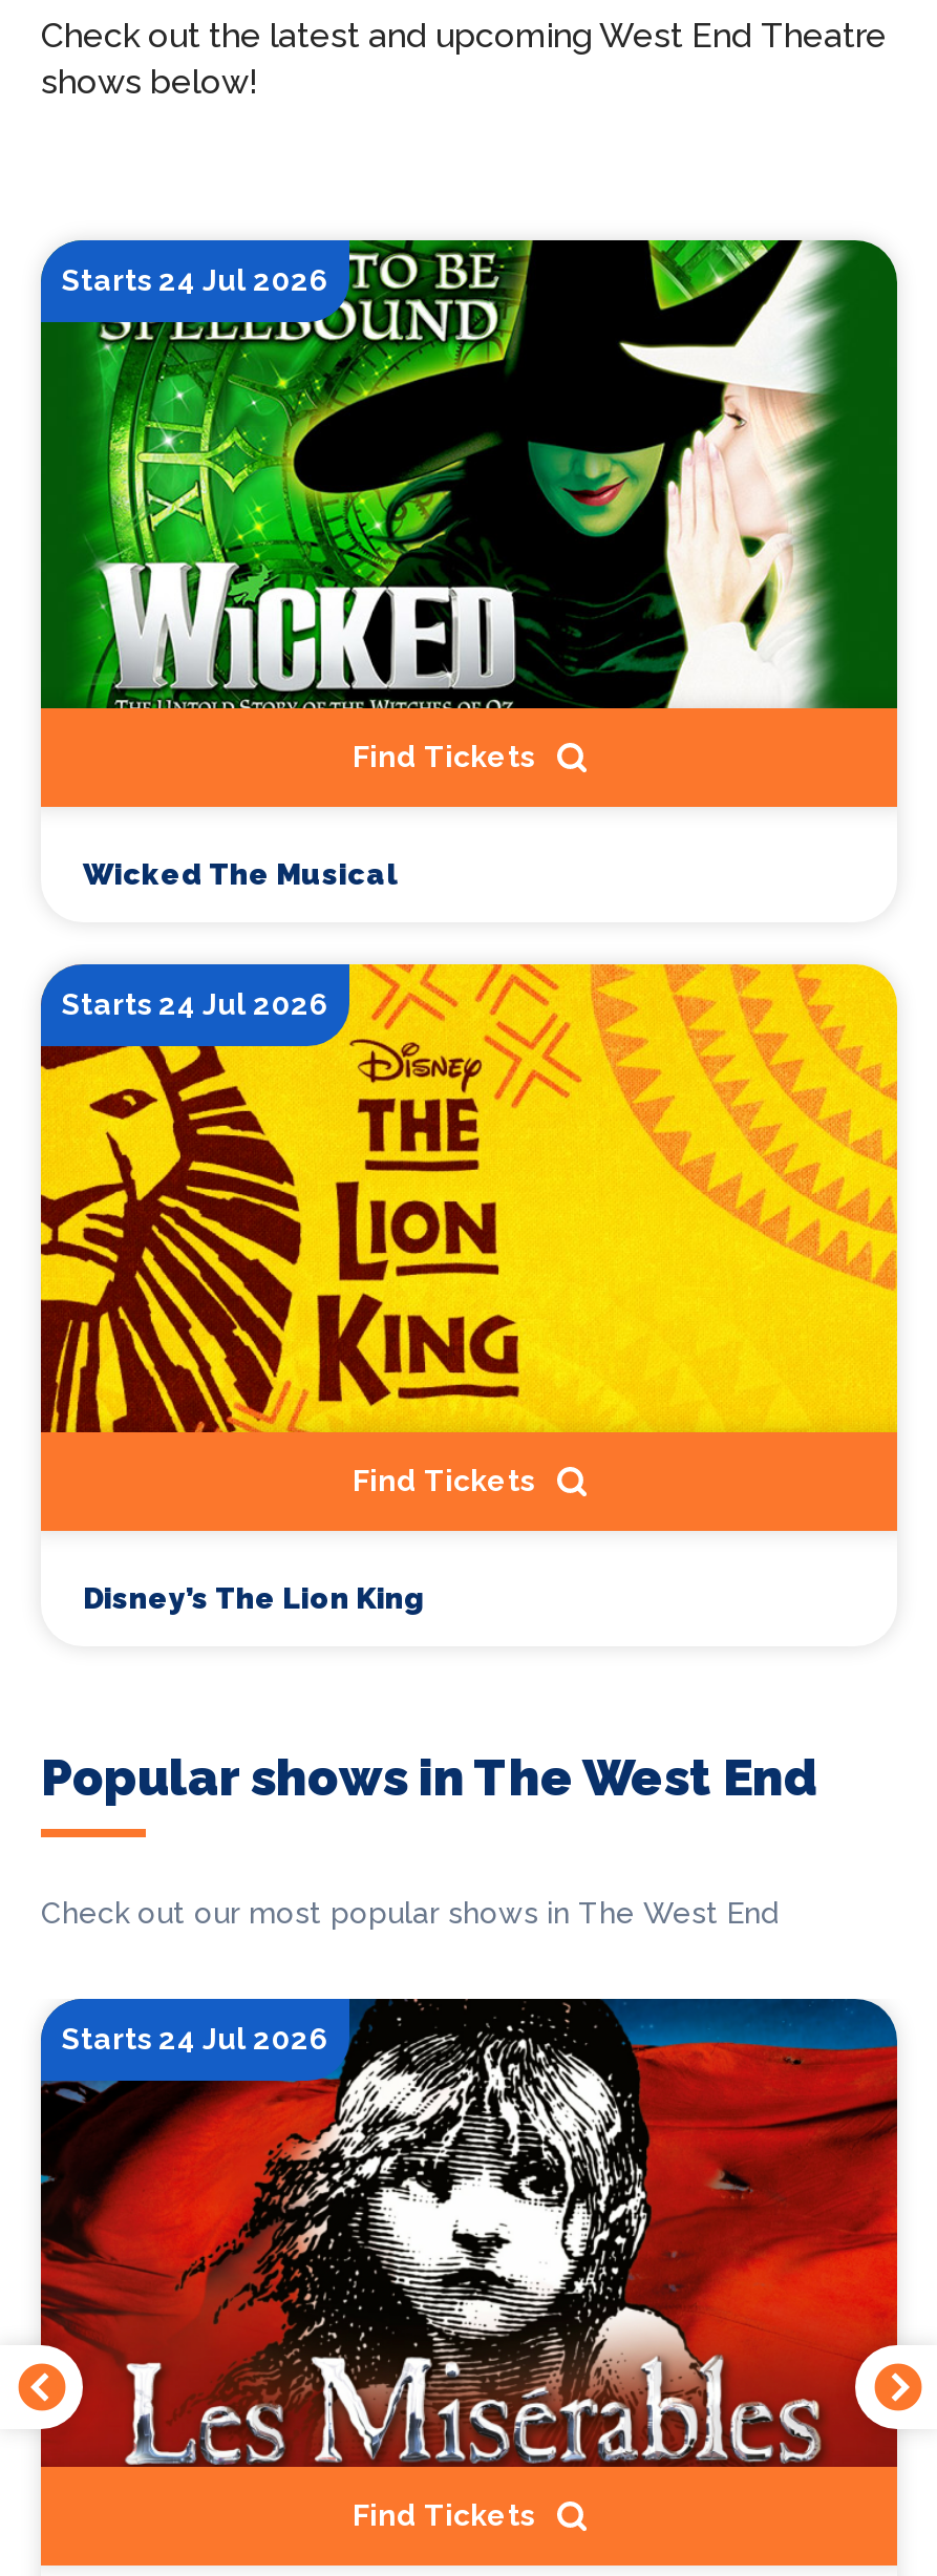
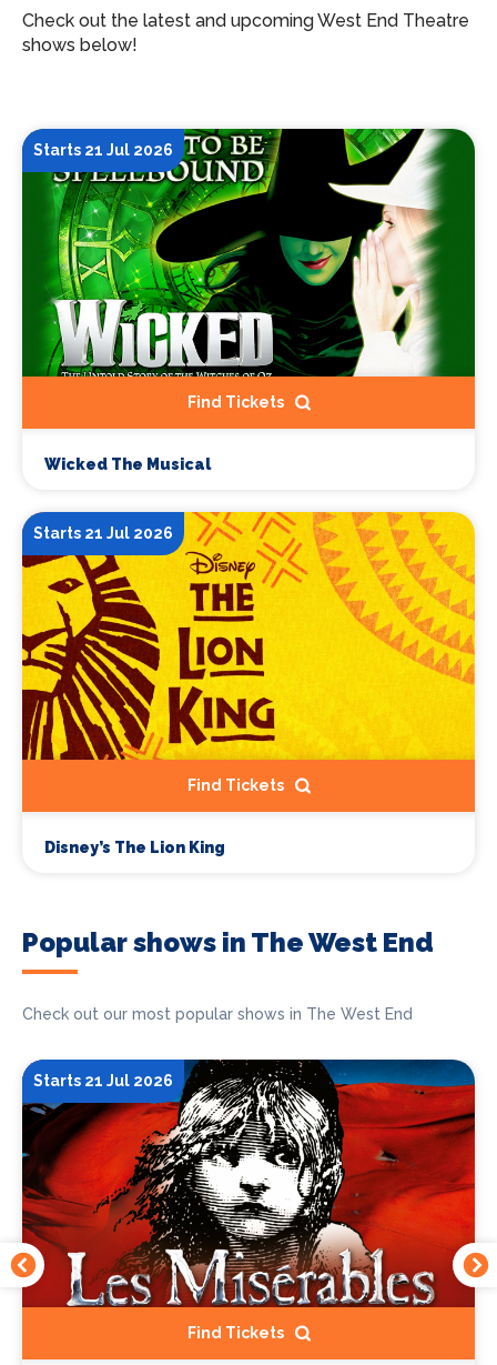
[62,263,328,297] Starts 24 Jul 2026 -> [33,141,173,159] Starts 21 Jul 2026
[62,988,328,1021] Starts 24 Jul 2026 -> [33,524,173,542] Starts 21 Jul 2026
[62,2023,328,2056] Starts 24 Jul 2026 -> [33,1072,173,1090] Starts 21 Jul 2026

